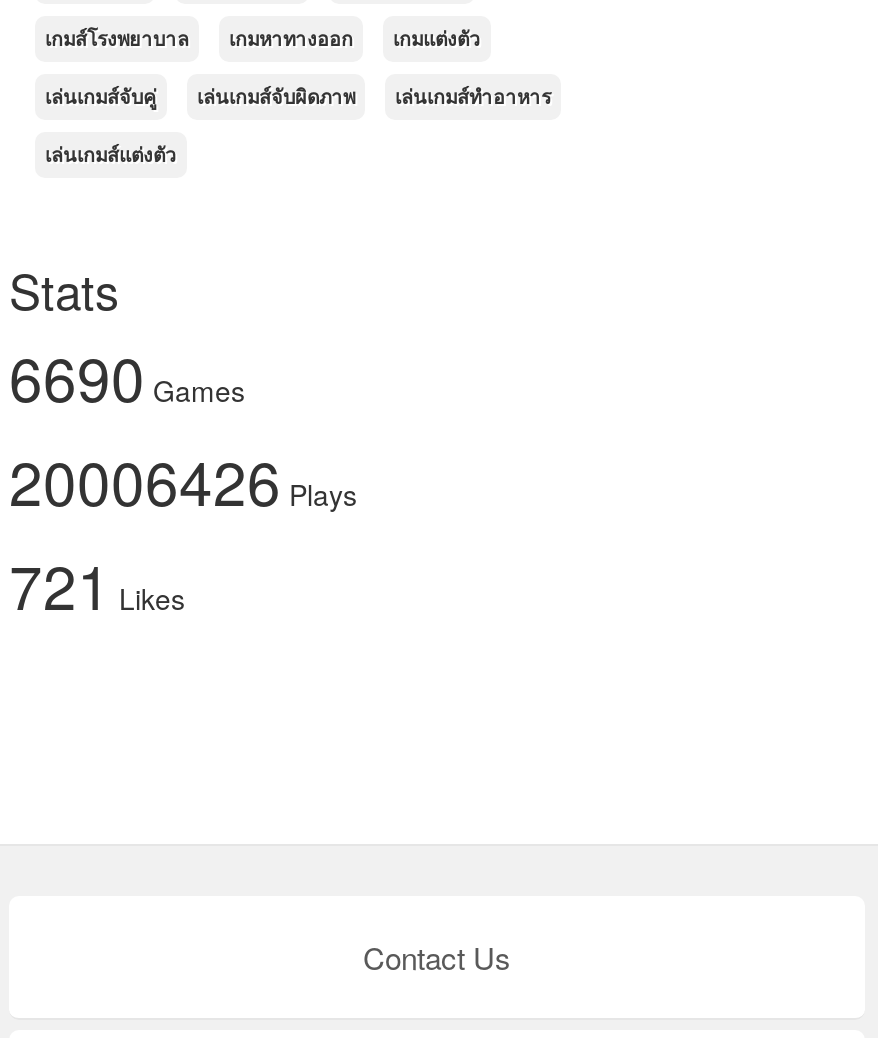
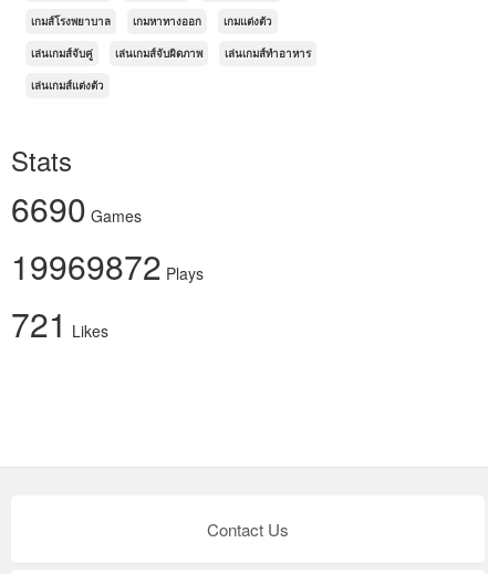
[9,438,357,524] 20006426Plays -> [11,242,204,290] 19969872Plays

